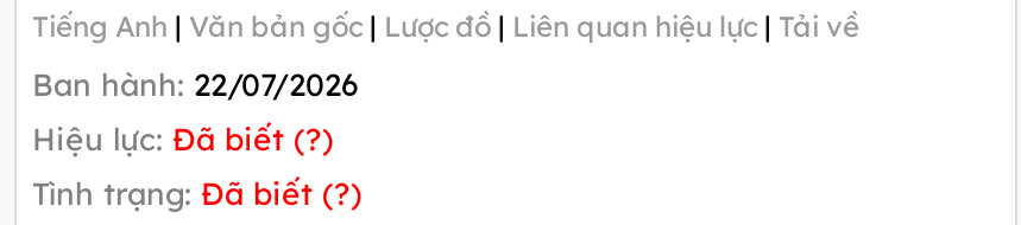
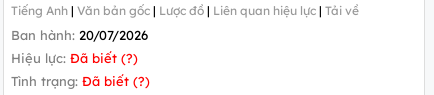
[32,65,358,103] Ban hành: 22/07/2026 -> [10,27,147,43] Ban hành: 20/07/2026

